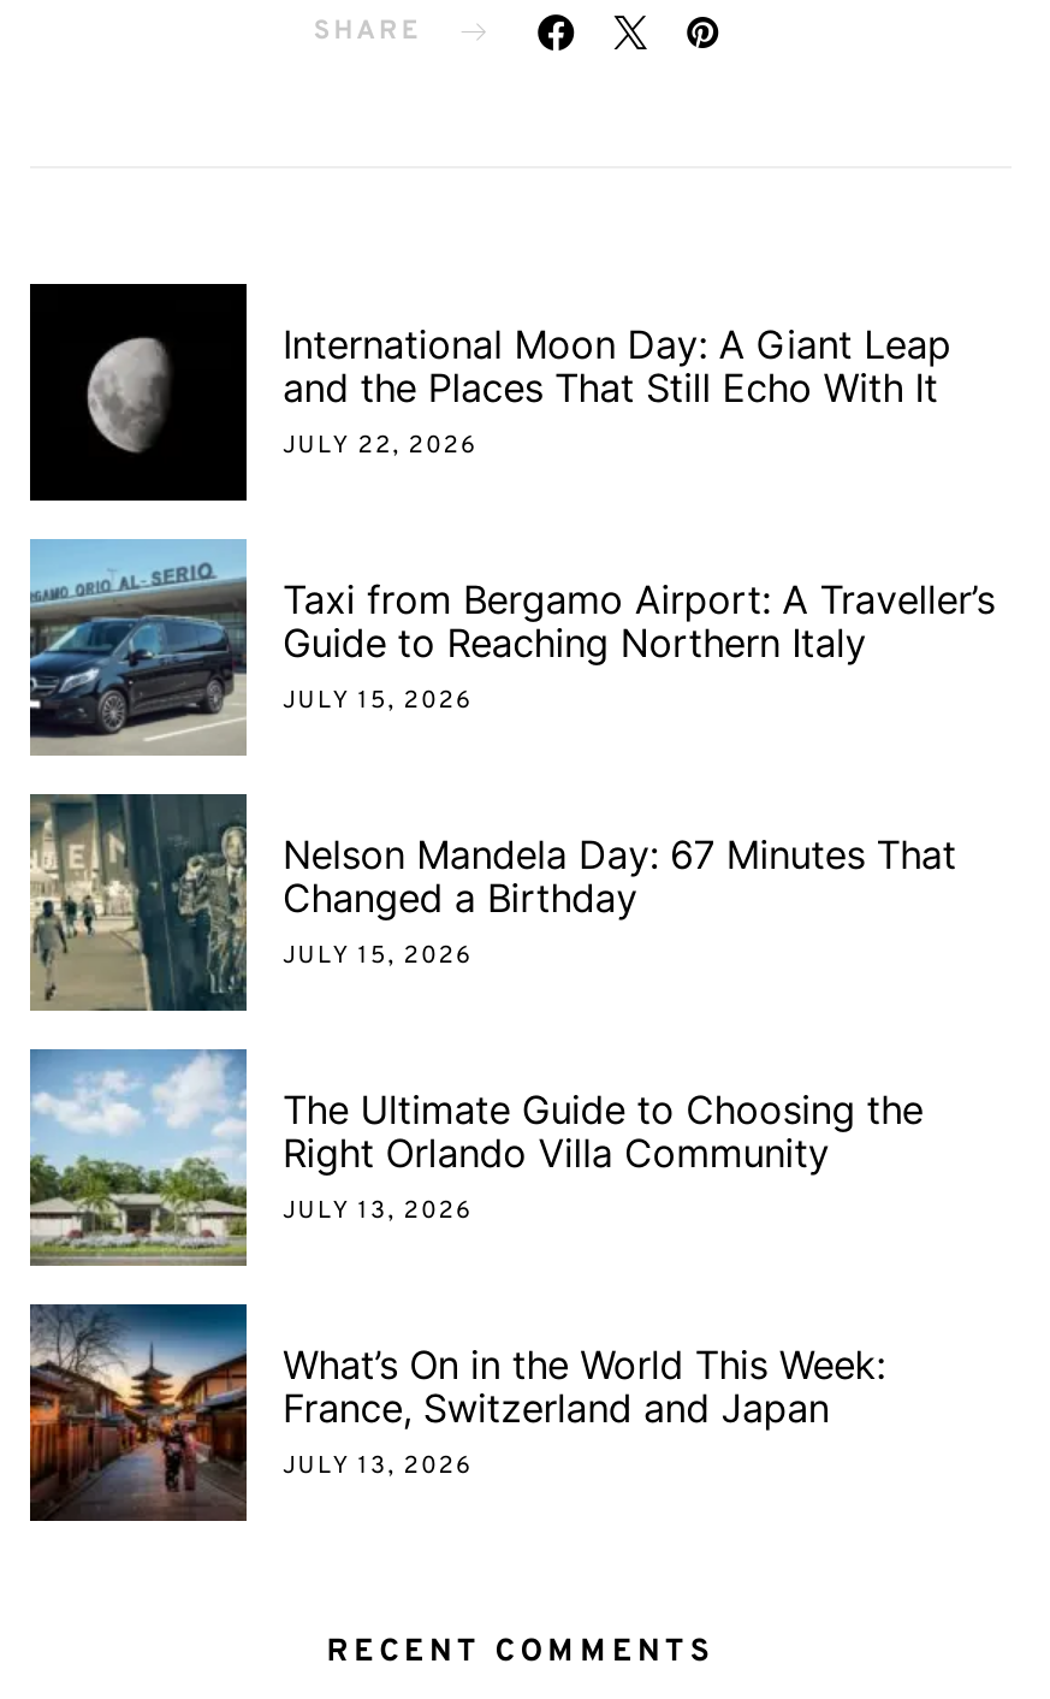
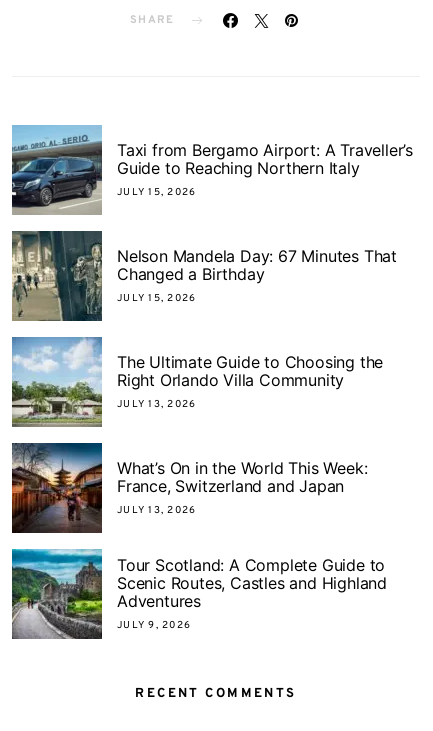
[28,282,951,501] [image] | International Moon Day: A Giant Leap | and the Places That Still Echo With It | JULY 22, 2026 -> none
moved [25,549,995,1482] -> [10,129,413,517]: [image] | Taxi from Bergamo Airport: A Traveller’s | Guide to Reaching Northern Italy | ... | France, Switzerland and Japan | JULY 13, 2026
none -> [11,548,387,640] [image] | Tour Scotland: A Complete Guide to | Scenic Routes, Castles and Highland | Adventures | JULY 9, 2026

